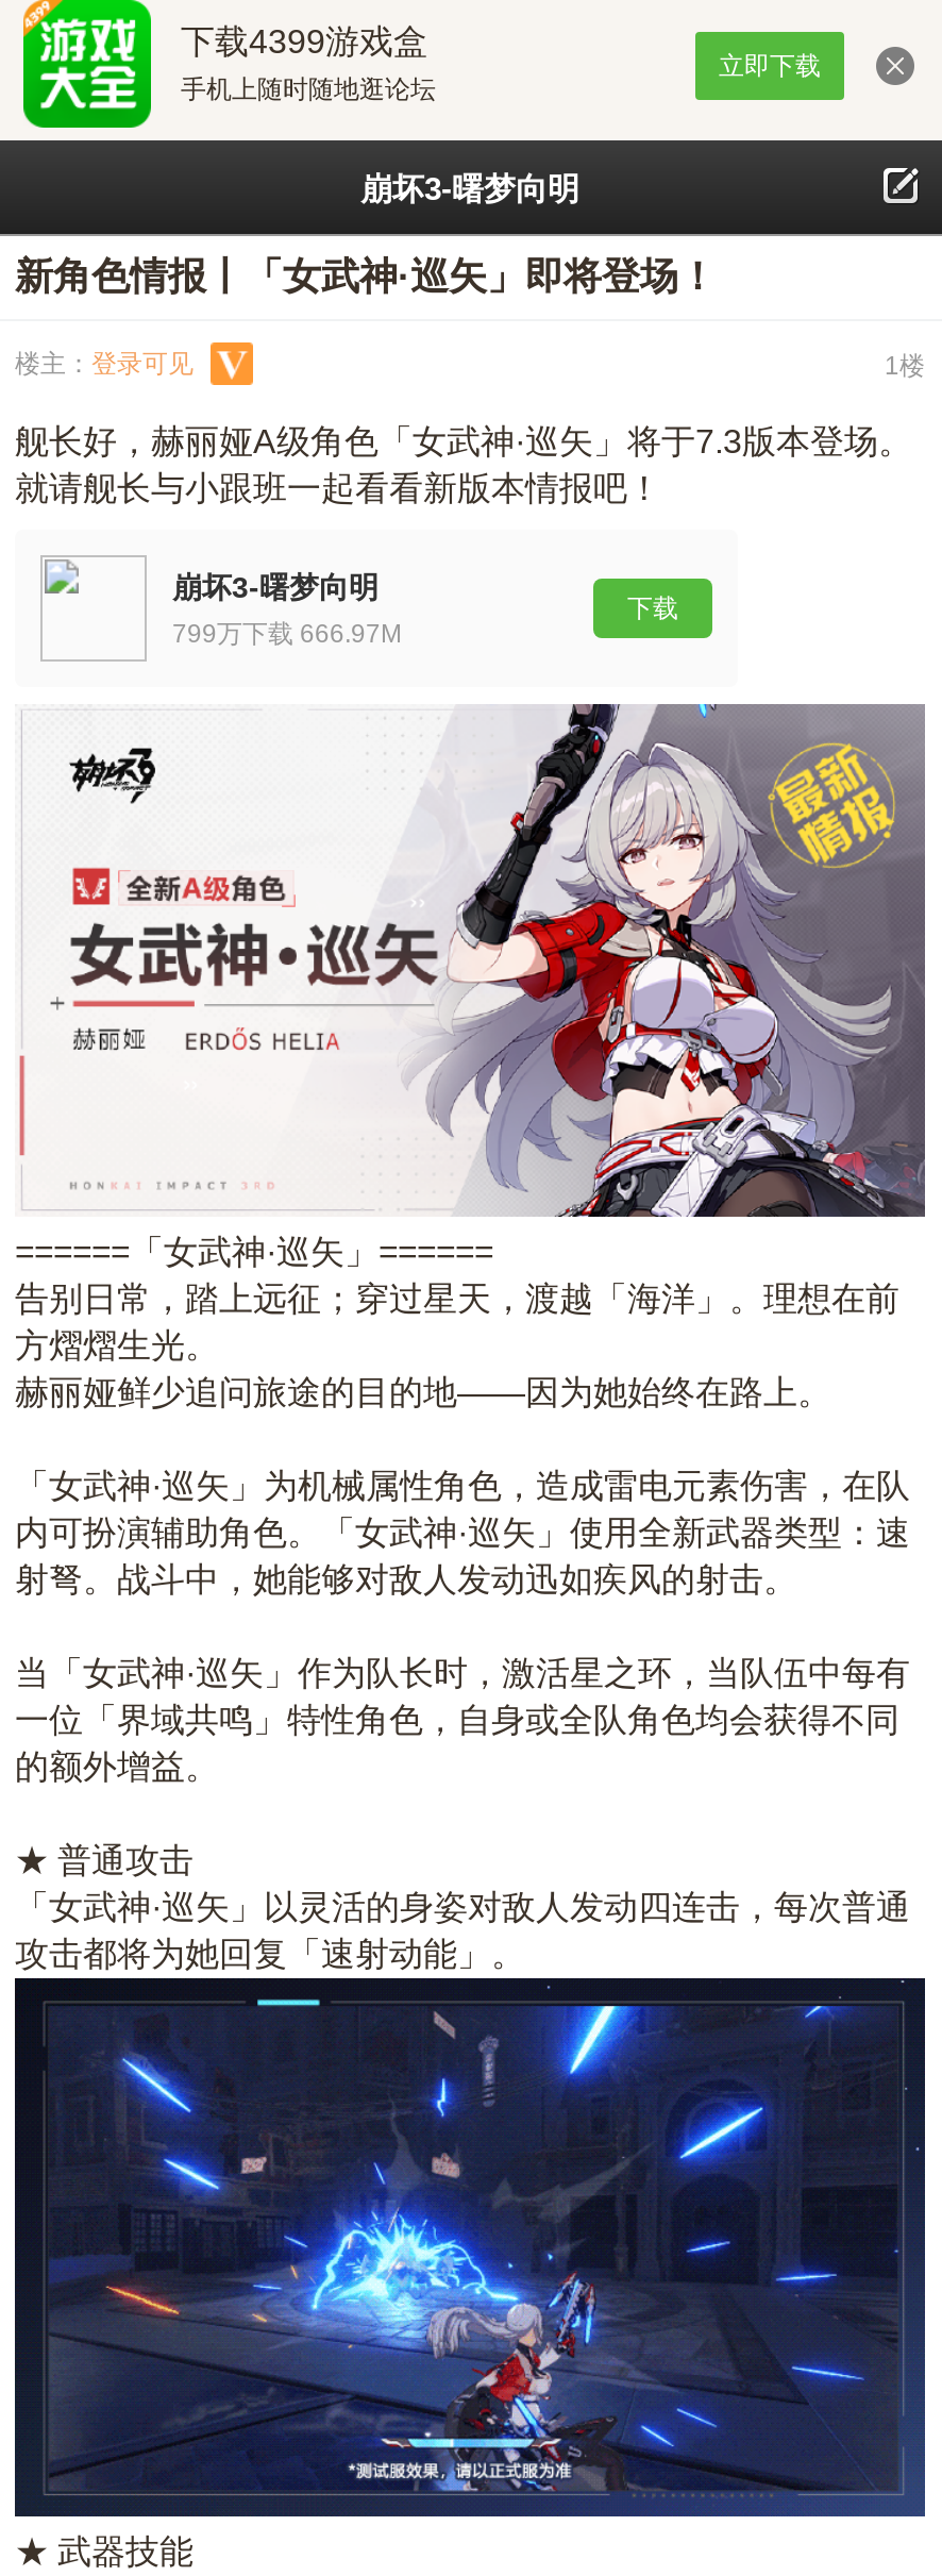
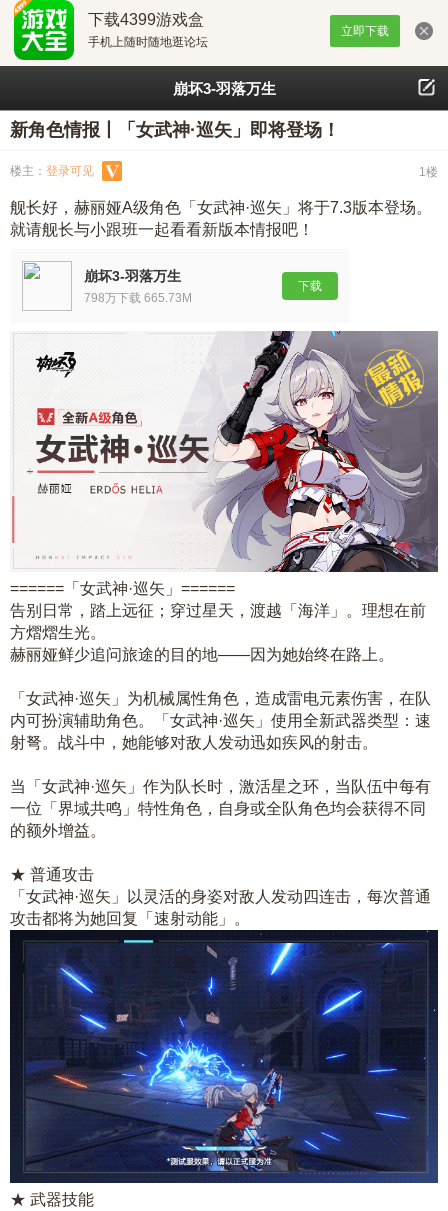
[360,170,579,206] 崩坏3-曙梦向明 -> [172,80,275,97] 崩坏3-羽落万生
[172,570,379,604] 崩坏3-曙梦向明 -> [84,268,181,284] 崩坏3-羽落万生
[172,619,408,649] 799万下载 666.97M -> [84,291,195,305] 798万下载 665.73M

